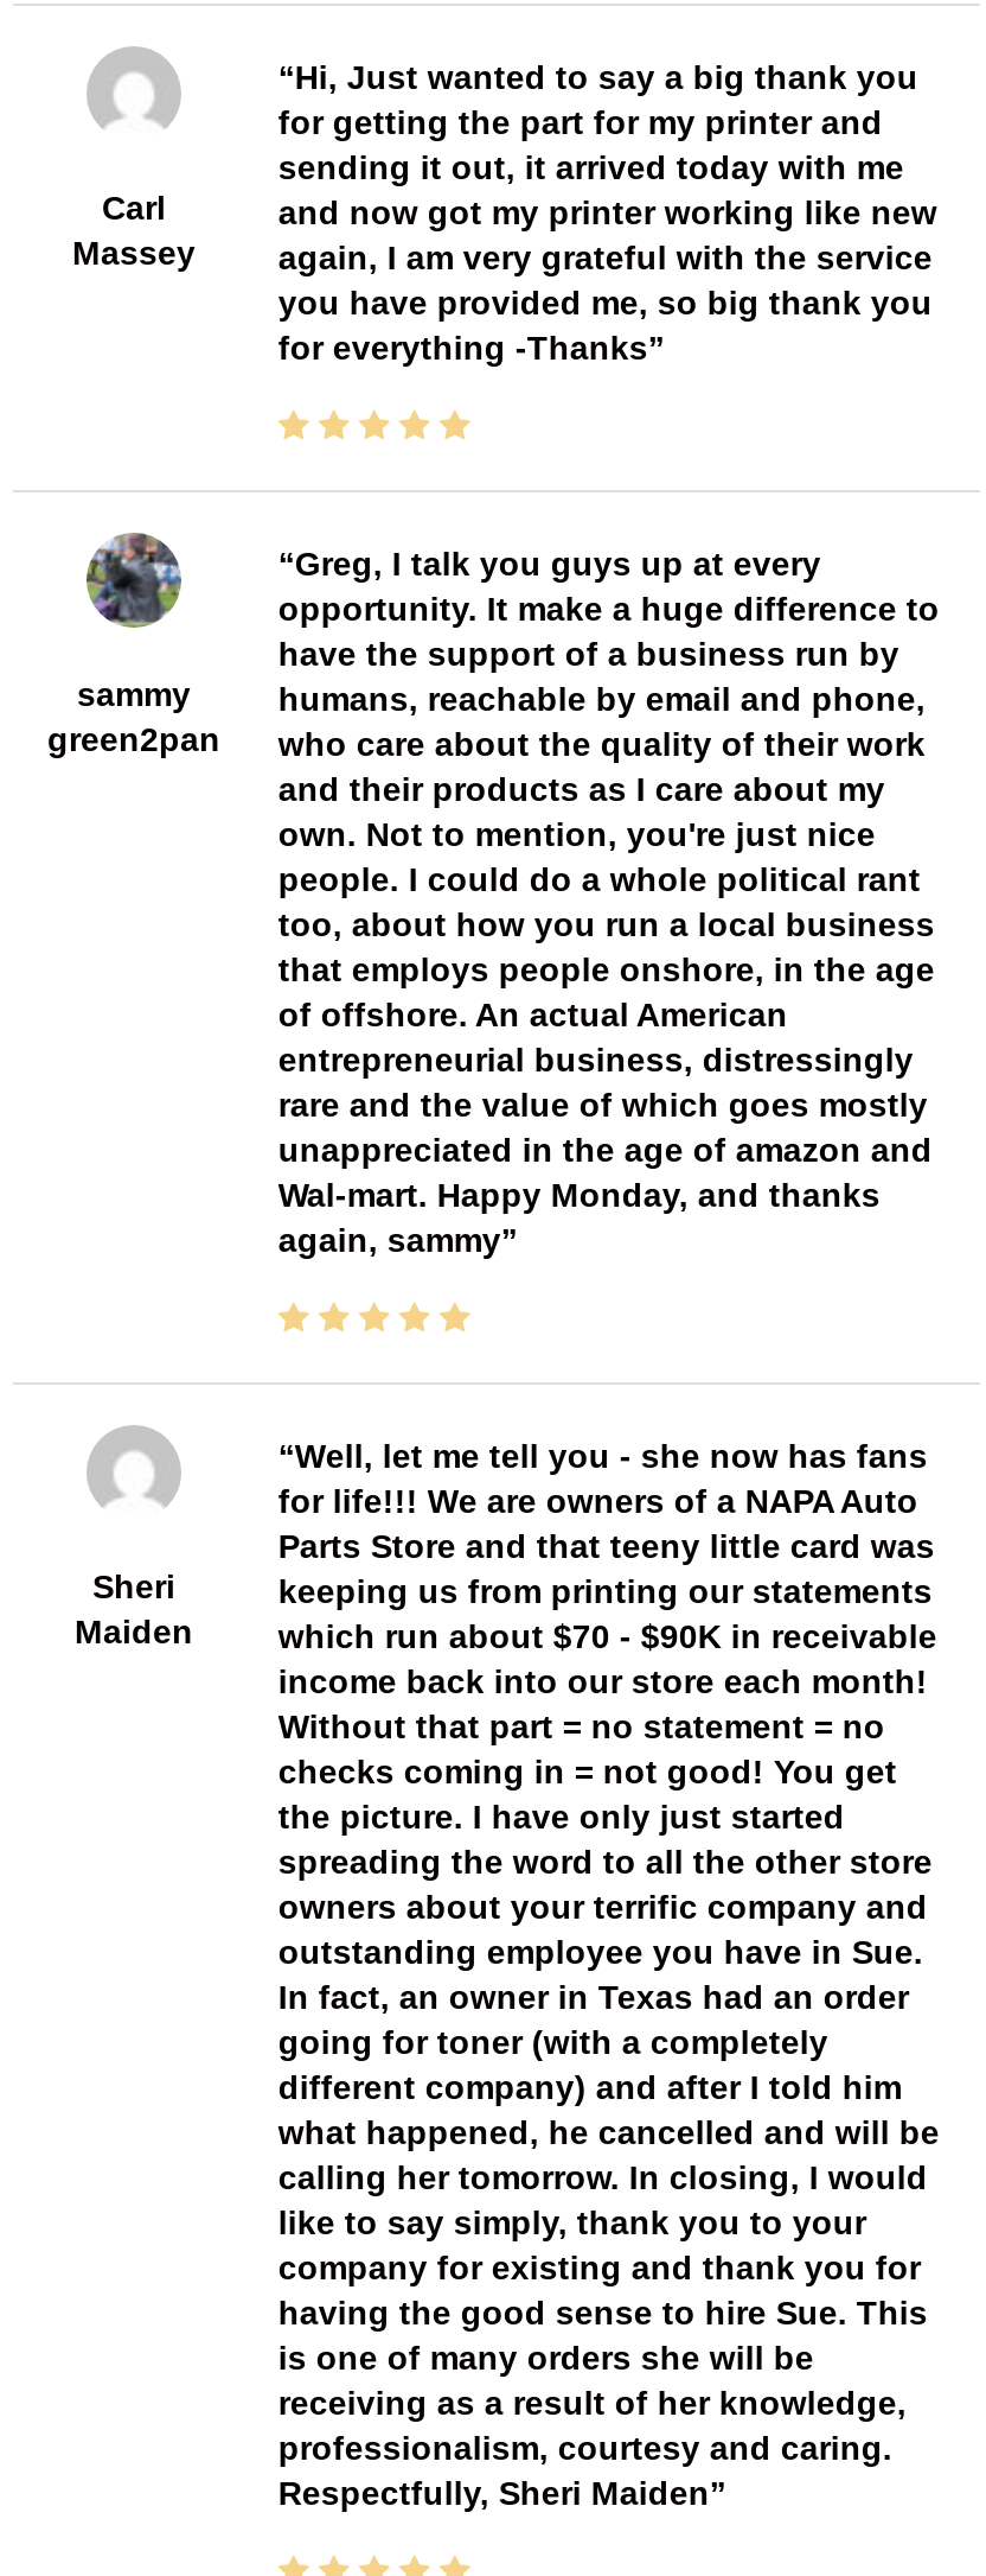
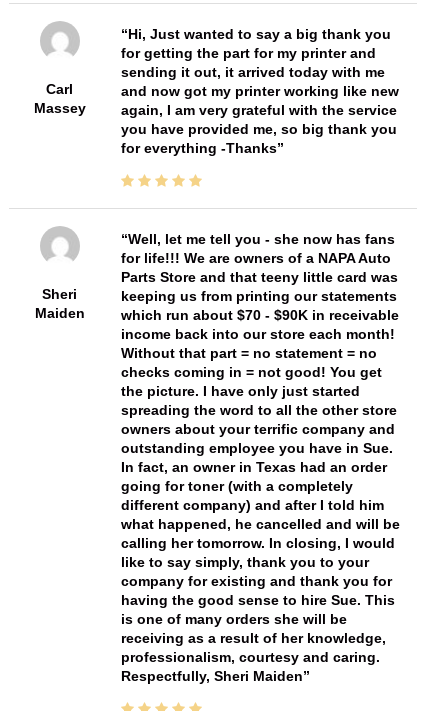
[47,533,220,757] [image] | sammy | green2pan -> none
[278,544,940,1258] Greg, I talk you guys up at every | opportunity. It make a huge difference to | have the support of a business run by | humans, reachable by email and phone, | who care about the quality of their work | and their products as I care about my | own. Not to mention, you're just nice | people. I could do a whole political rant | too, about how you run a local business | that employs people onshore, in the age | of offshore. An actual American | entrepreneurial business, distressingly | rare and the value of which goes mostly | unappreciated in the age of amazon and | Wal-mart. Happy Monday, and thanks | again, sammy -> none

